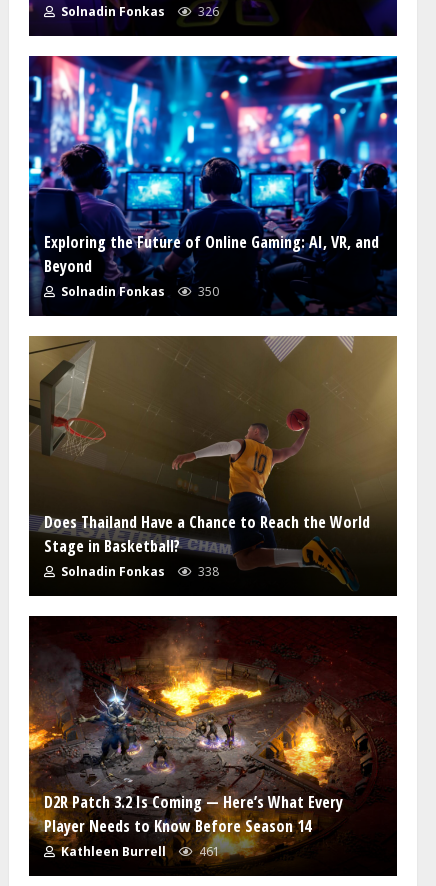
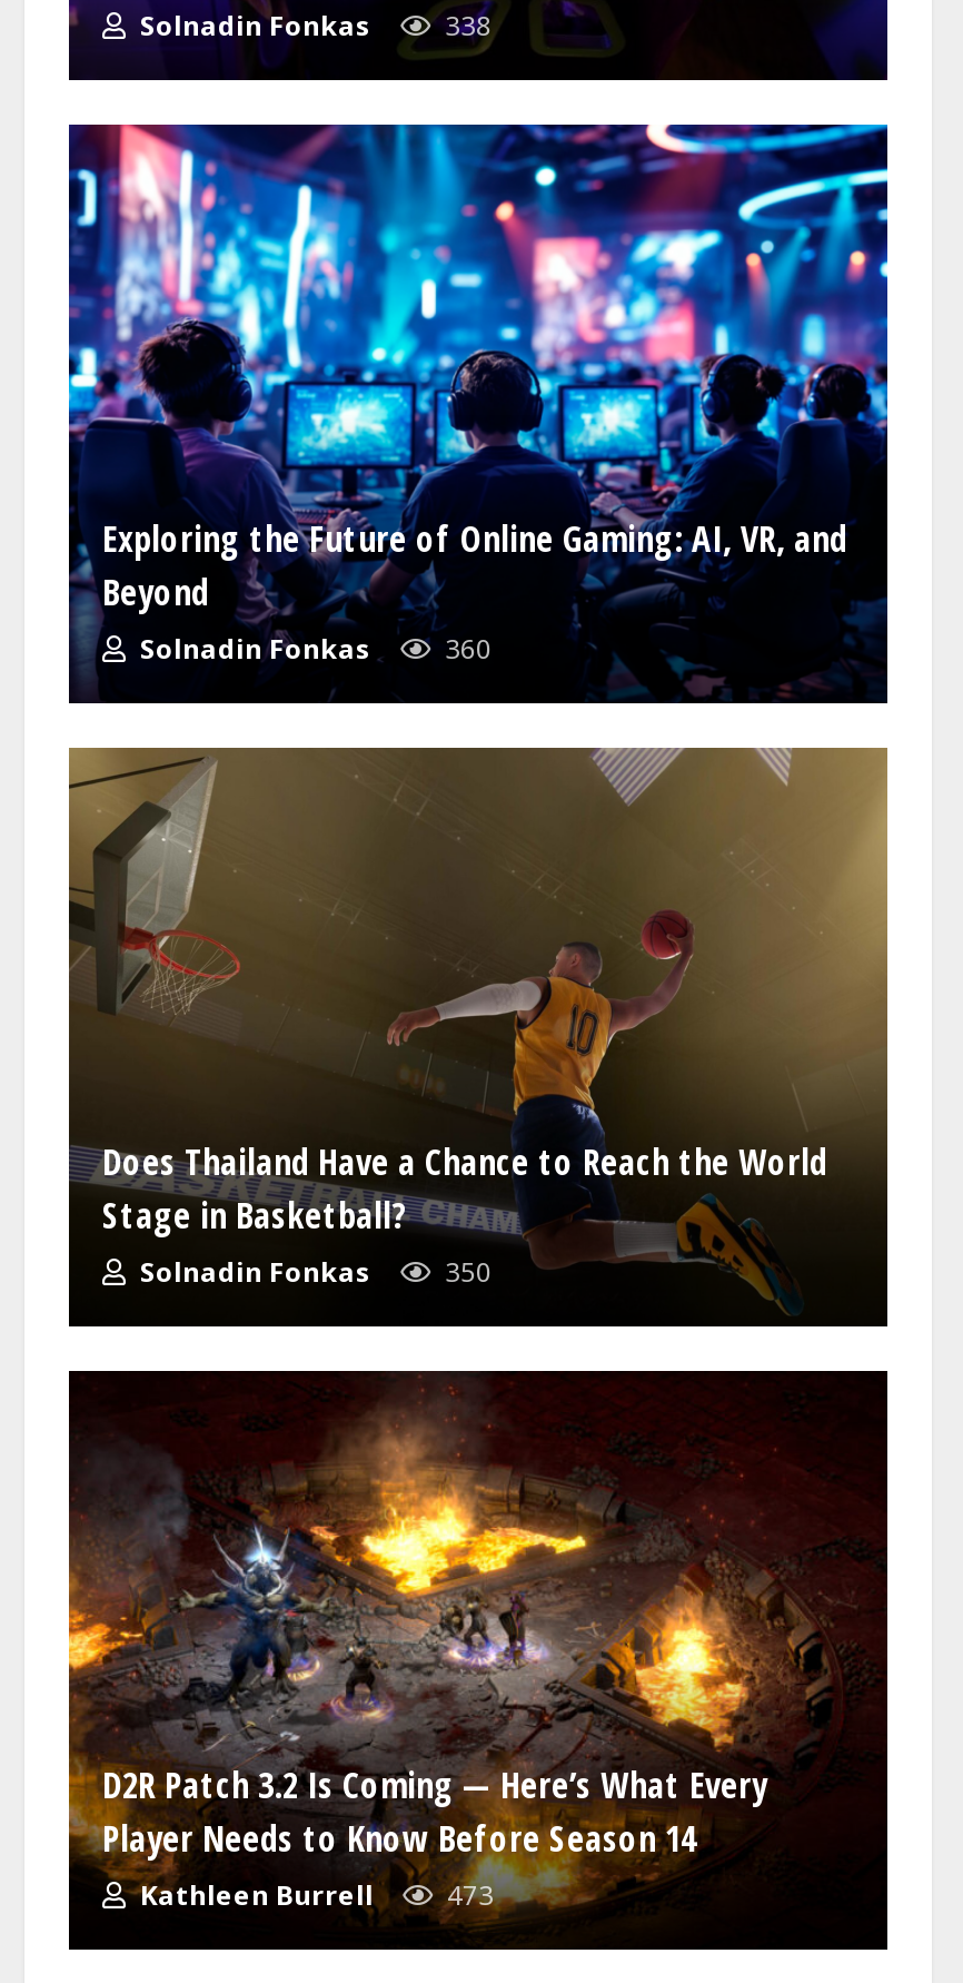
[58,3,219,20] Solnadin Fonkas 326 -> [133,6,492,44] Solnadin Fonkas 338
[58,283,219,300] Solnadin Fonkas 350 -> [133,629,492,667] Solnadin Fonkas 360
[58,563,219,580] Solnadin Fonkas 338 -> [133,1252,492,1290] Solnadin Fonkas 350
[58,843,220,860] Kathleen Burrell 461 -> [133,1876,494,1913] Kathleen Burrell 473

